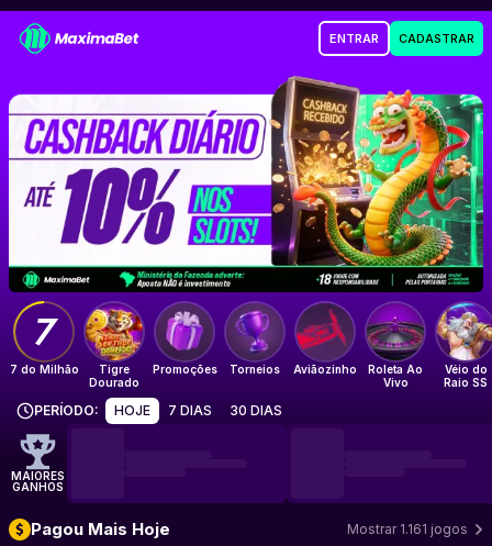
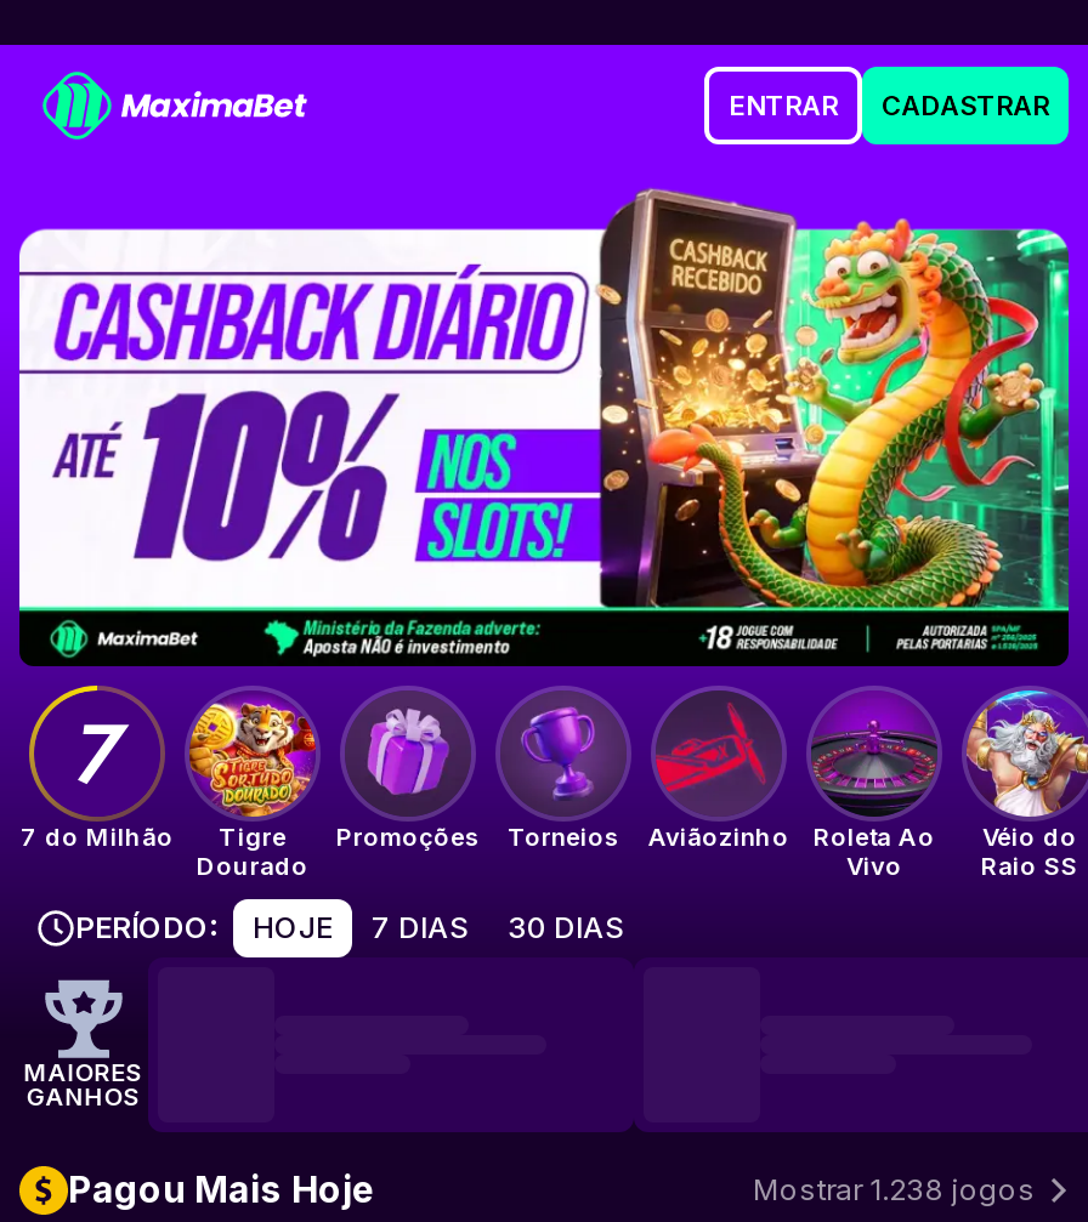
[347,521,468,537] Mostrar 1.161 jogos -> [753,1170,1035,1207] Mostrar 1.238 jogos

